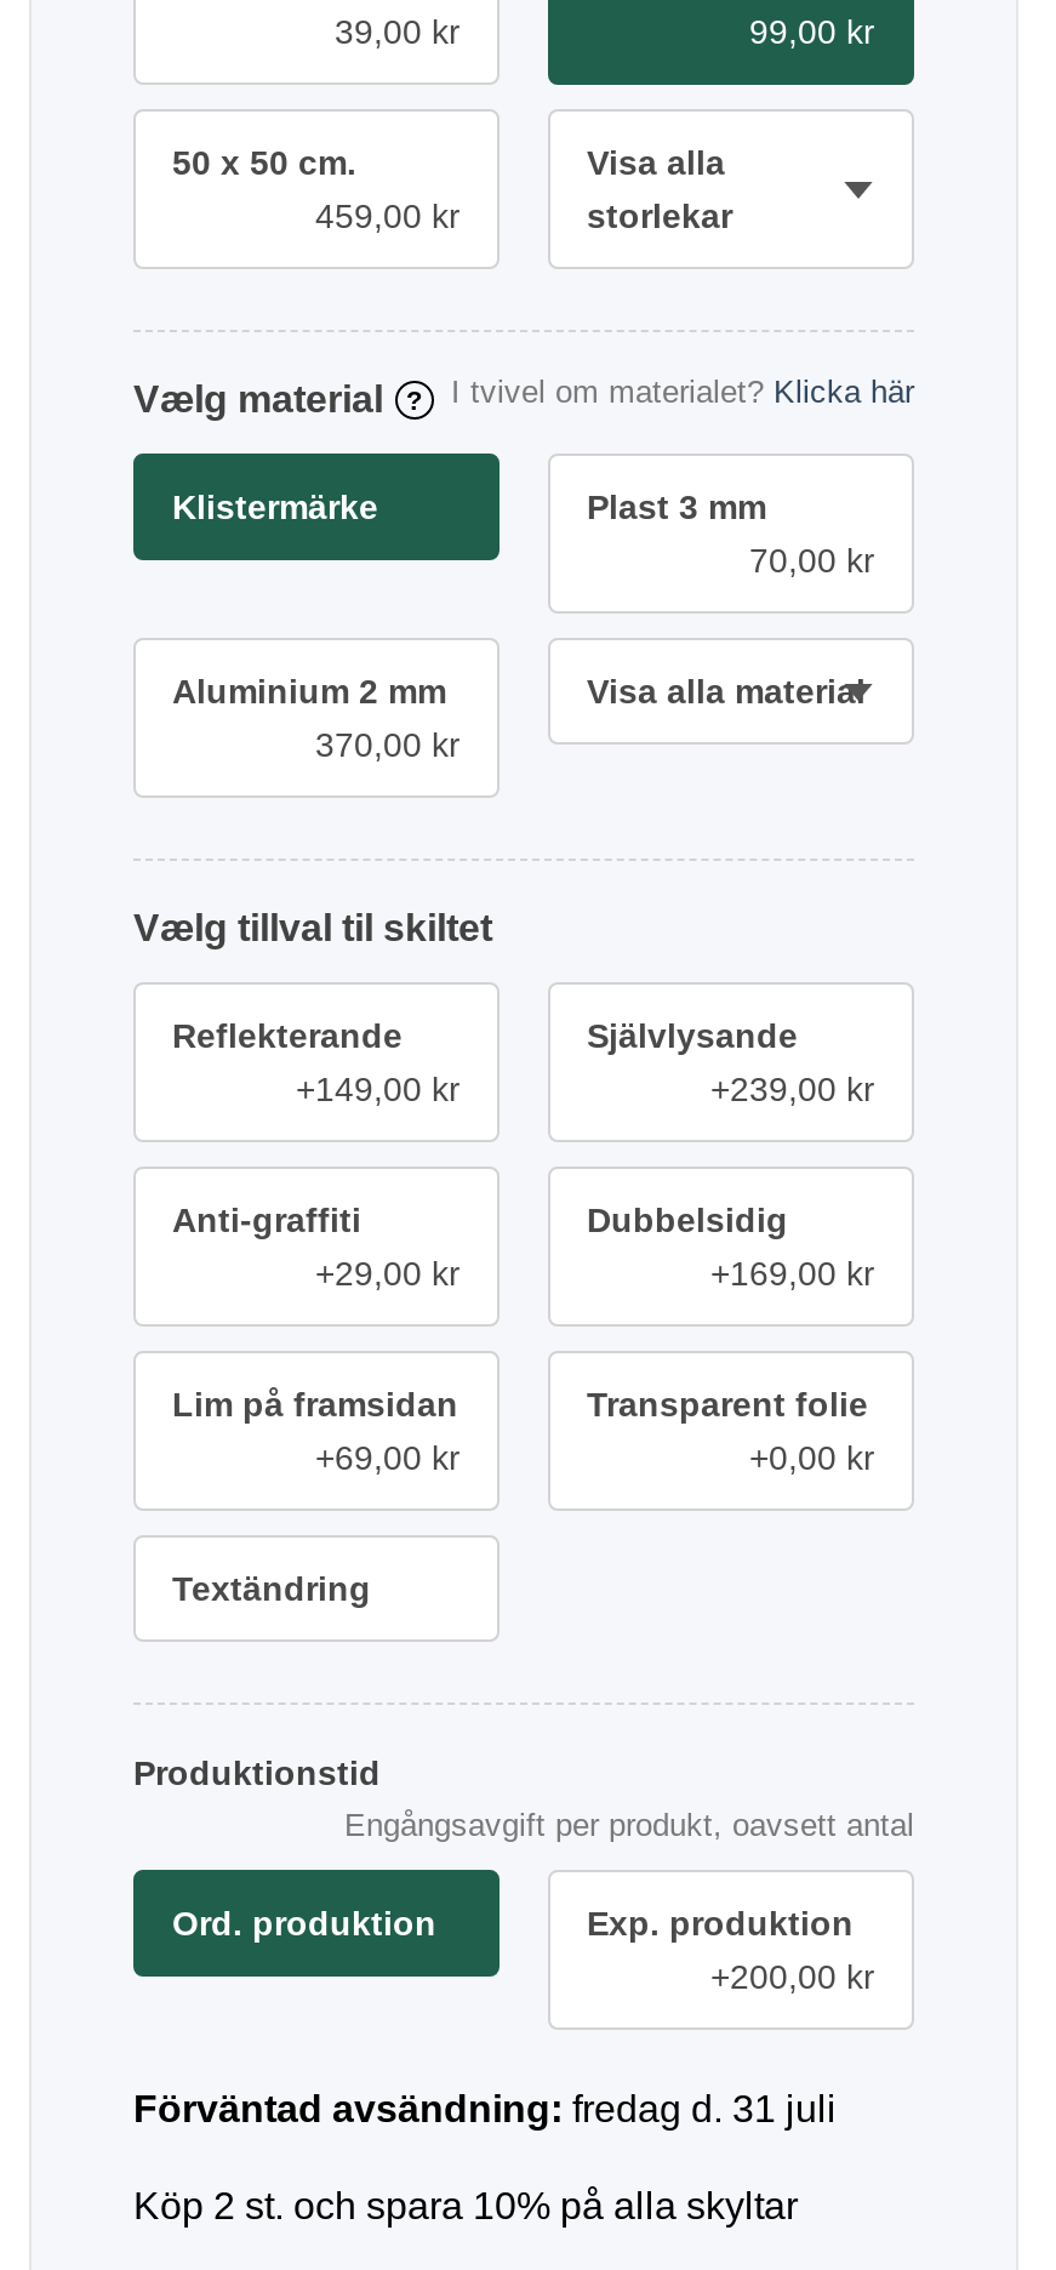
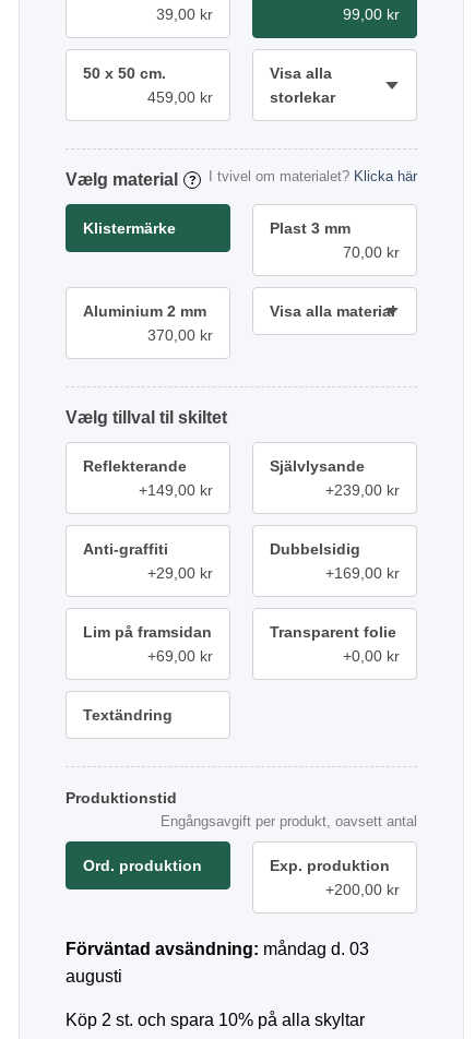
[133,2087,837,2128] Förväntad avsändning: fredag d. 31 juli -> [66,939,369,985] Förväntad avsändning: måndag d. 03 | augusti

